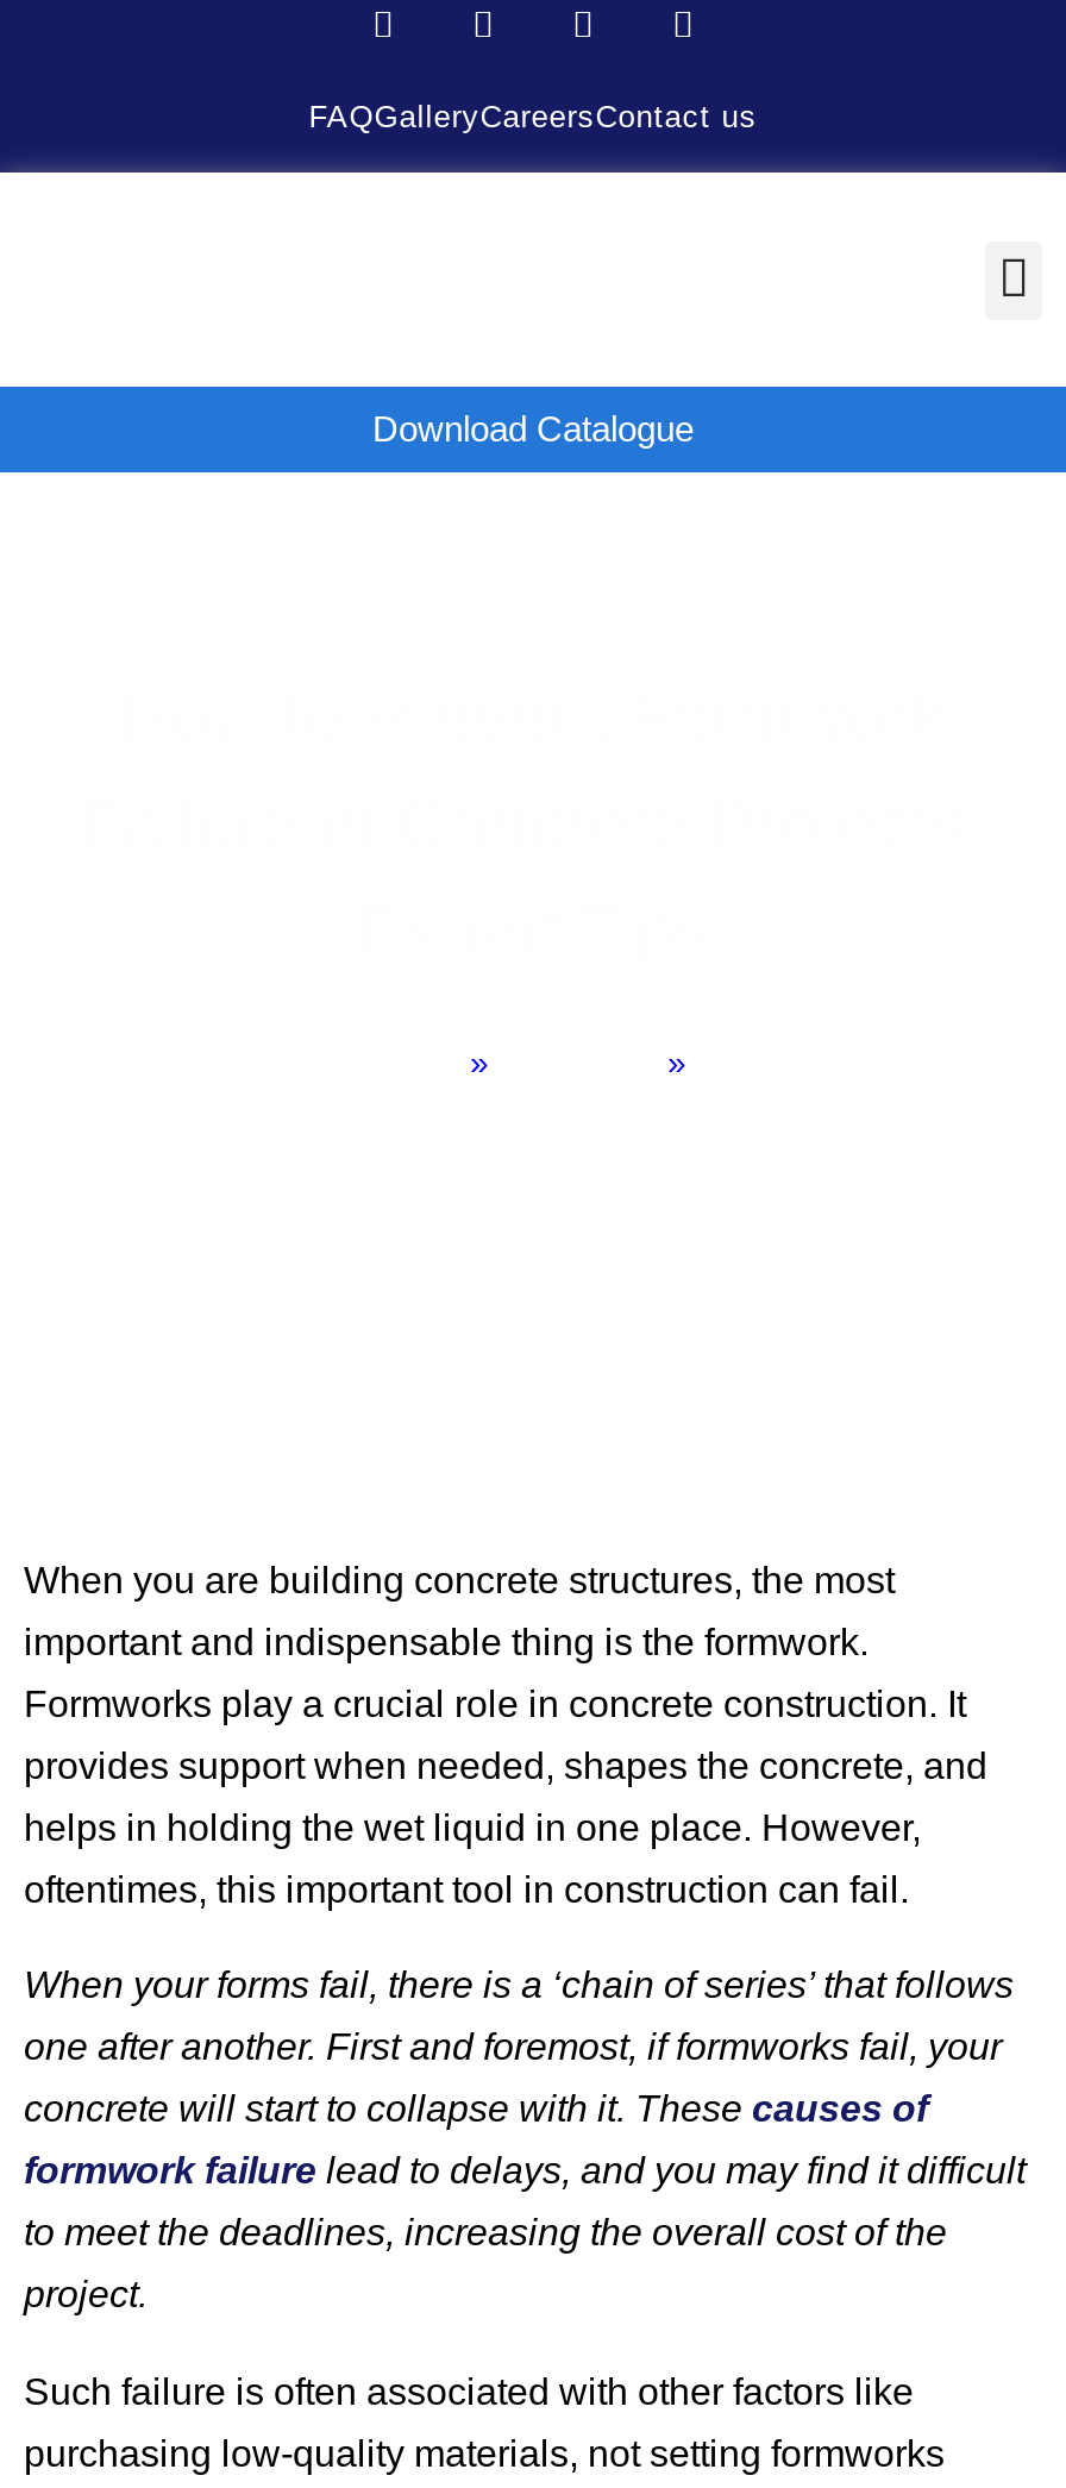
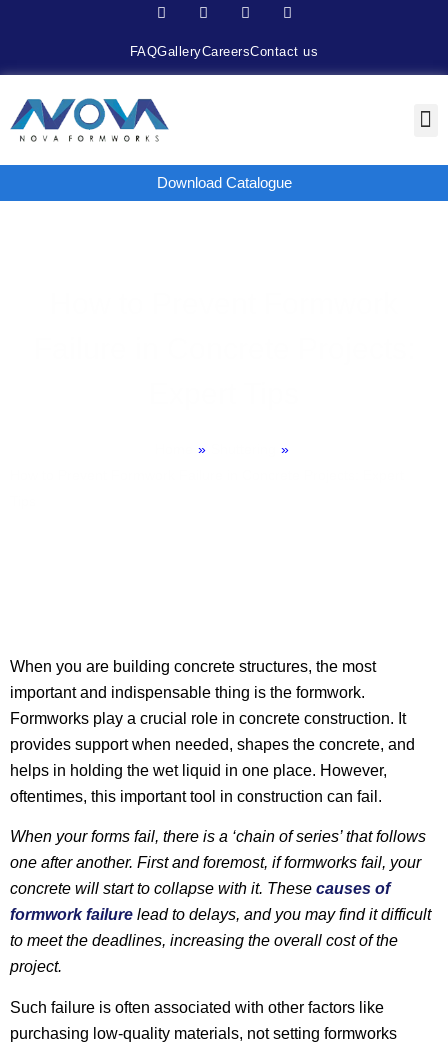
none -> [10,97,169,142] [image]

